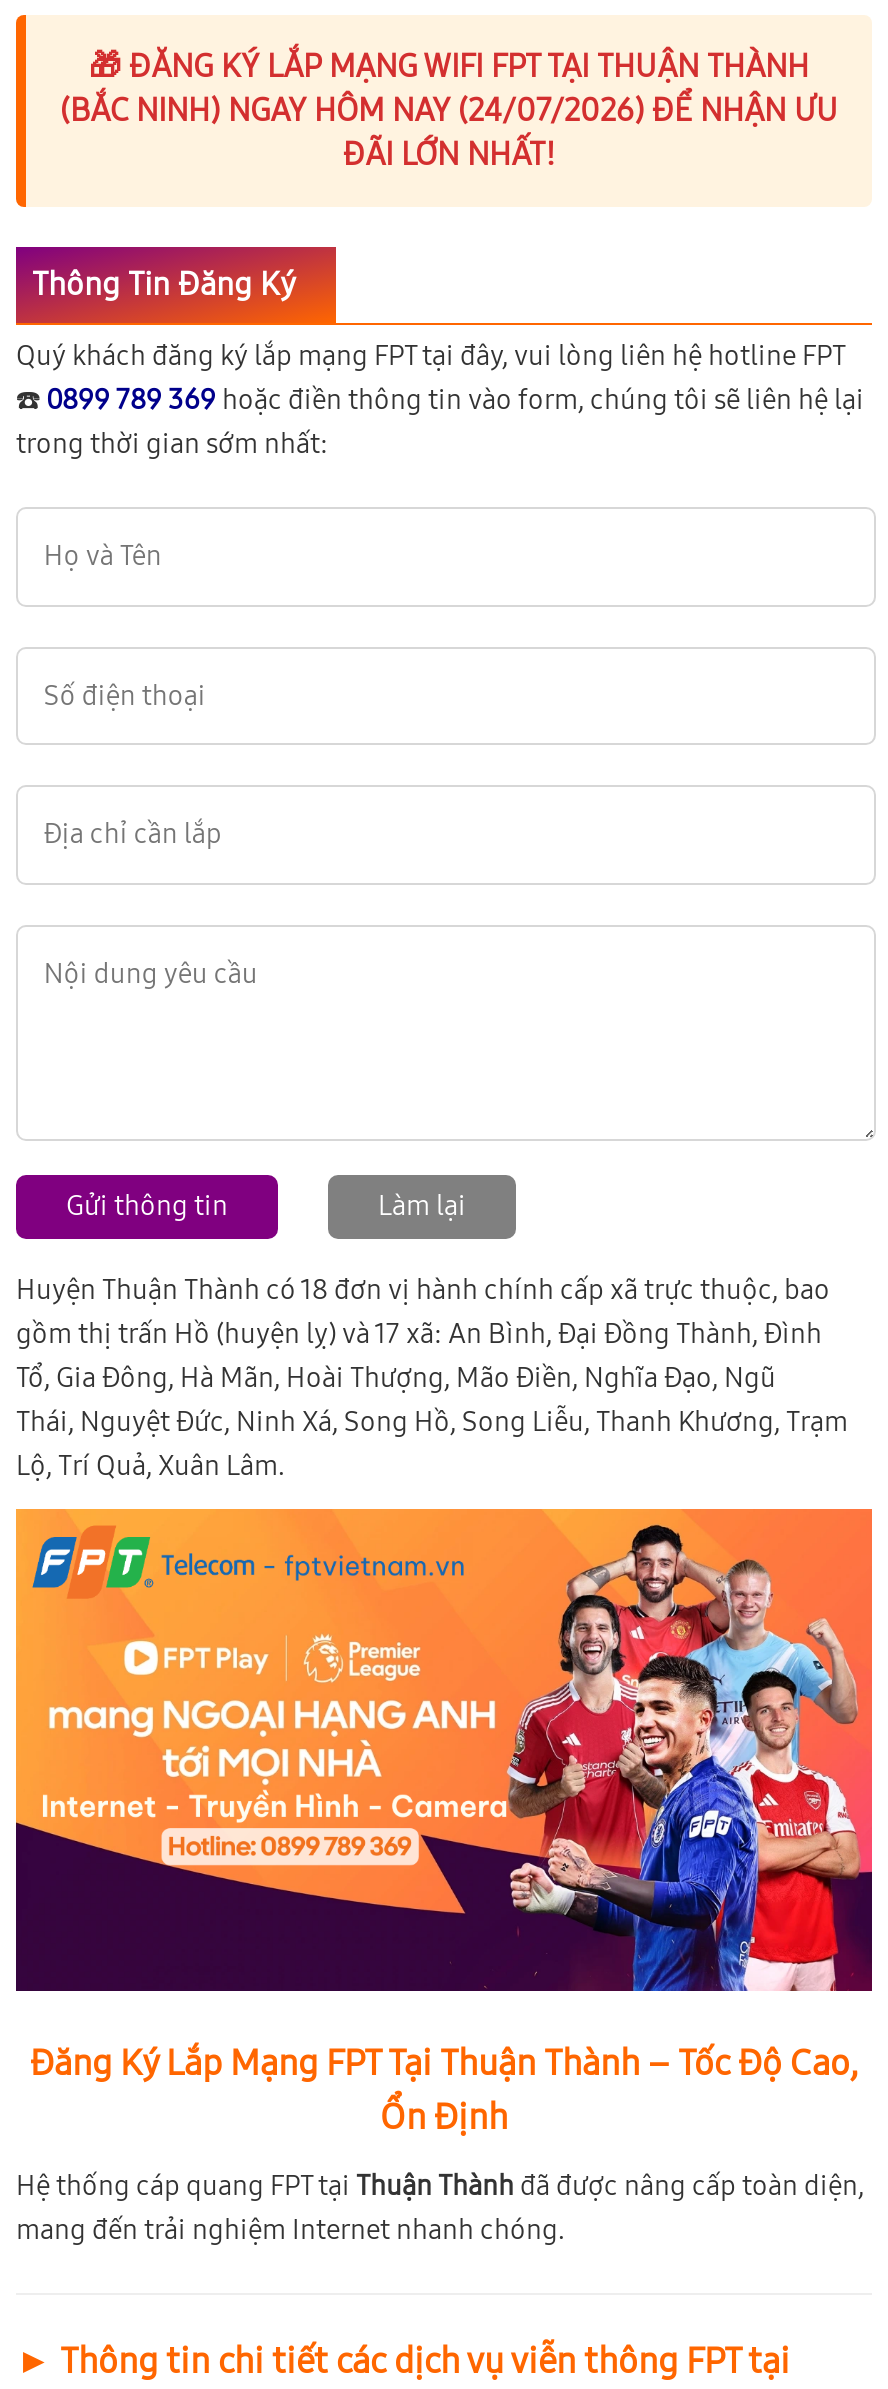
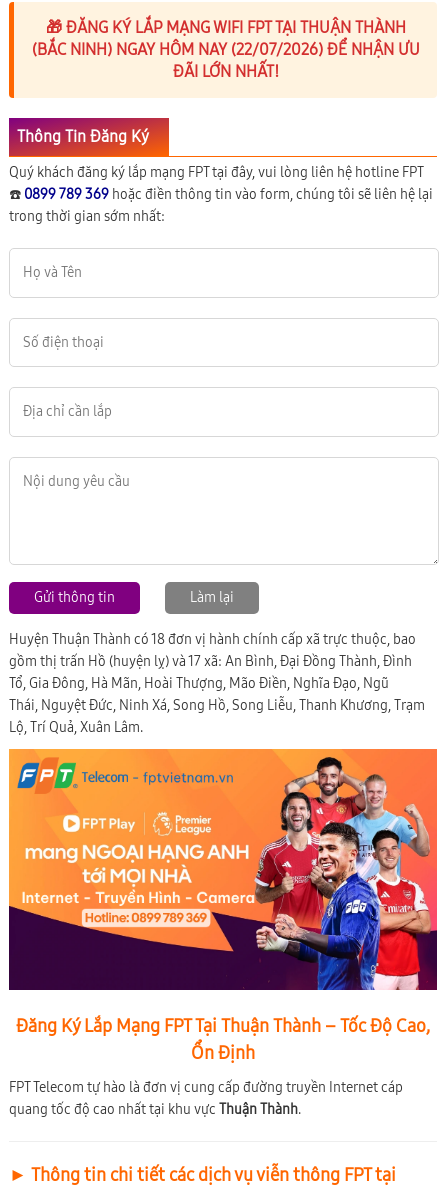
[60,91,838,129] (BẮC NINH) NGAY HÔM NAY (24/07/2026) ĐỂ NHẬN ƯU -> [31,40,419,59] (BẮC NINH) NGAY HÔM NAY (22/07/2026) ĐỂ NHẬN ƯU
[16,2168,864,2246] Hệ thống cáp quang FPT tại Thuận Thành đã được nâng cấp toàn diện, | mang đến trải nghiệm Internet nhanh chóng. -> [9,1078,403,1117] FPT Telecom tự hào là đơn vị cung cấp đường truyền Internet cáp | quang tốc độ cao nhất tại khu vực Thuận Thành.

